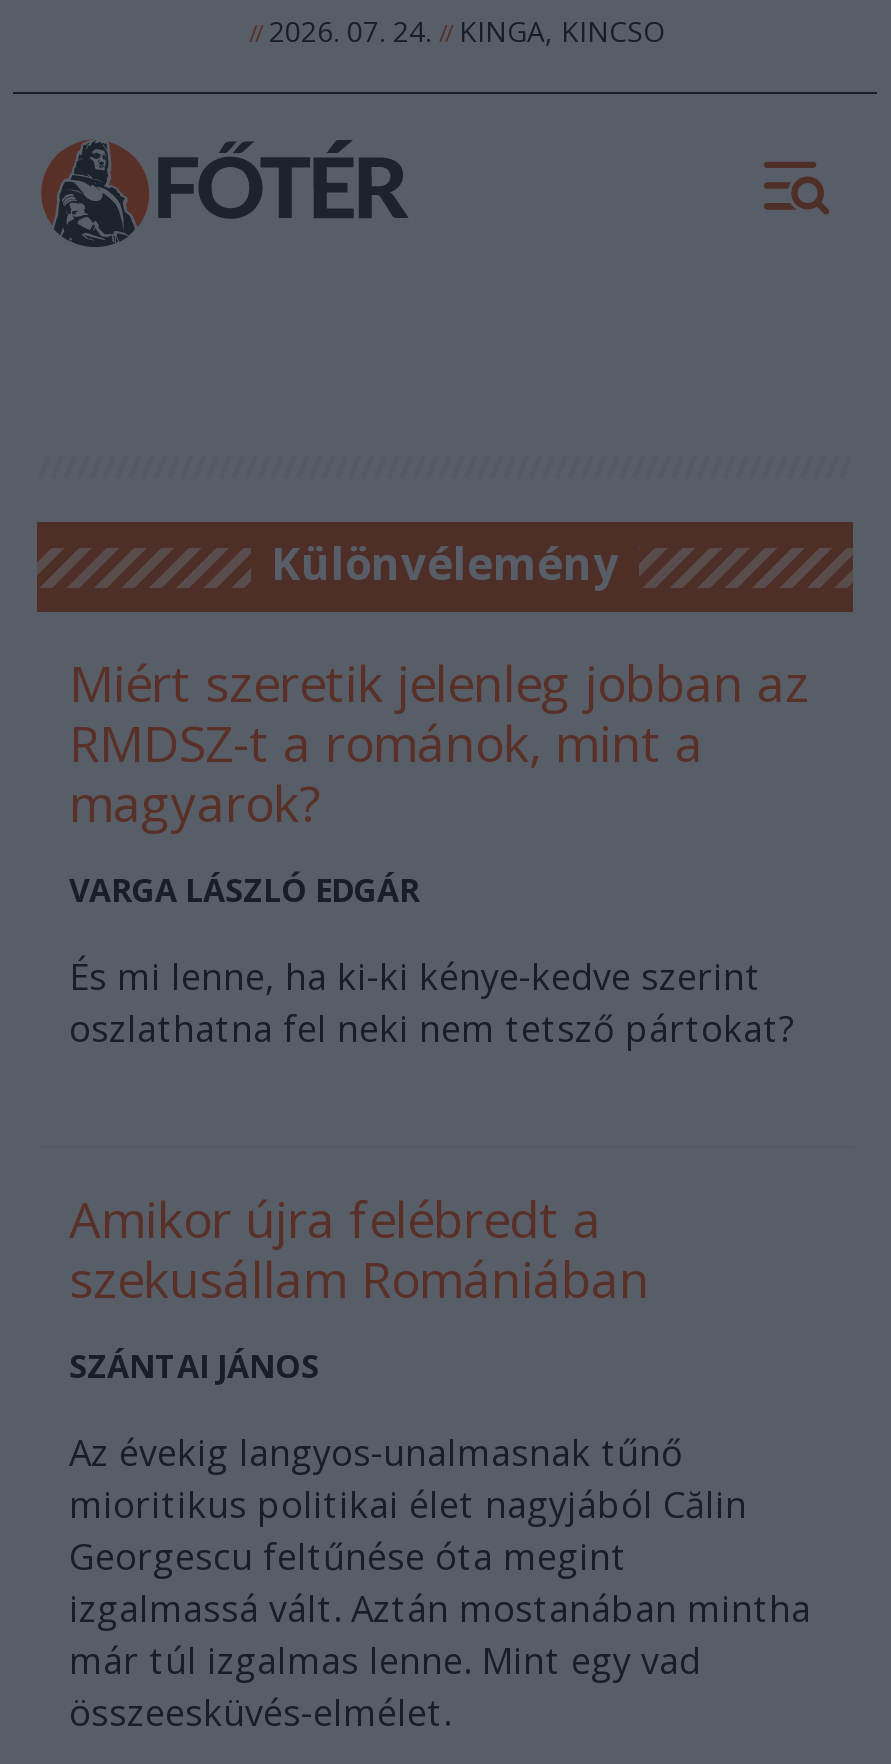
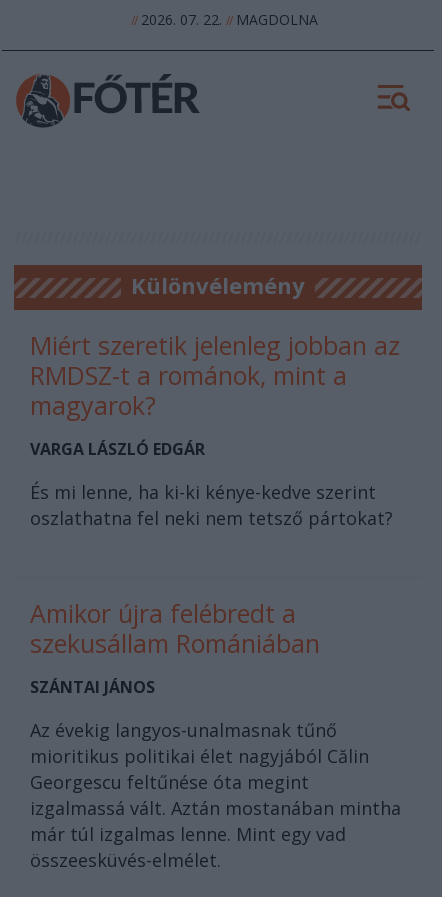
[249,12,665,50] // 2026. 07. 24. // KINGA, KINCSO -> [130,10,317,29] // 2026. 07. 22. // MAGDOLNA

